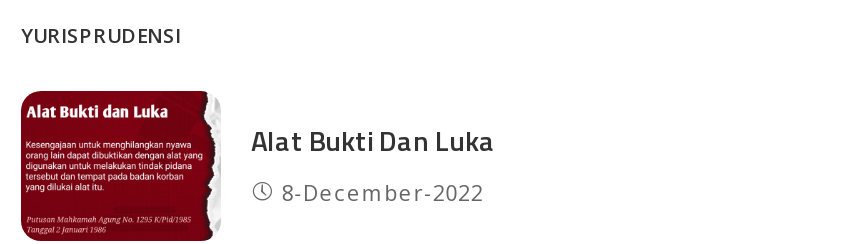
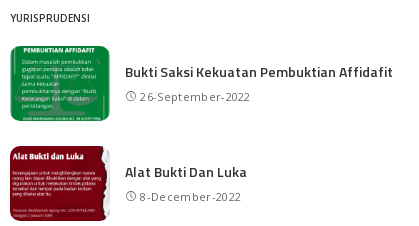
none -> [9,45,393,122] [image] | Bukti Saksi Kekuatan Pembuktian Affidafit | 26-September-2022

